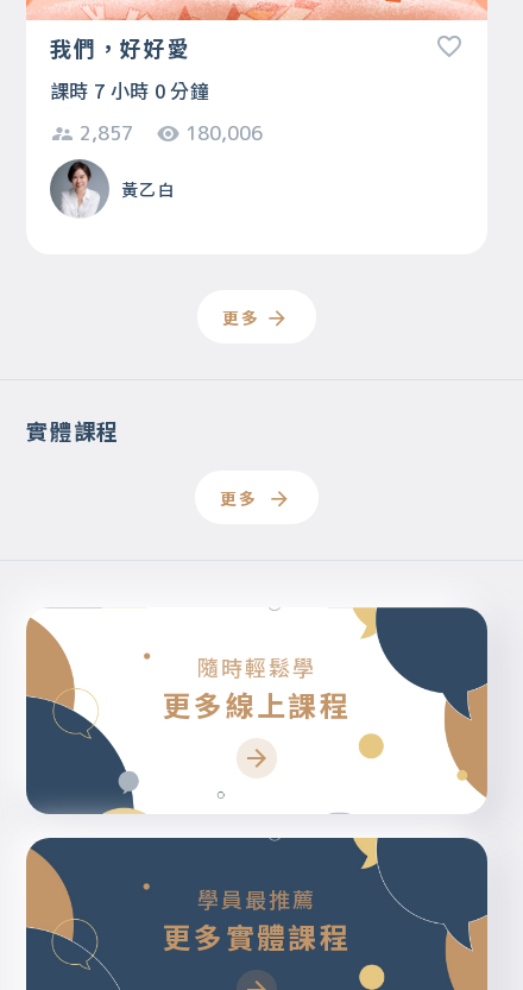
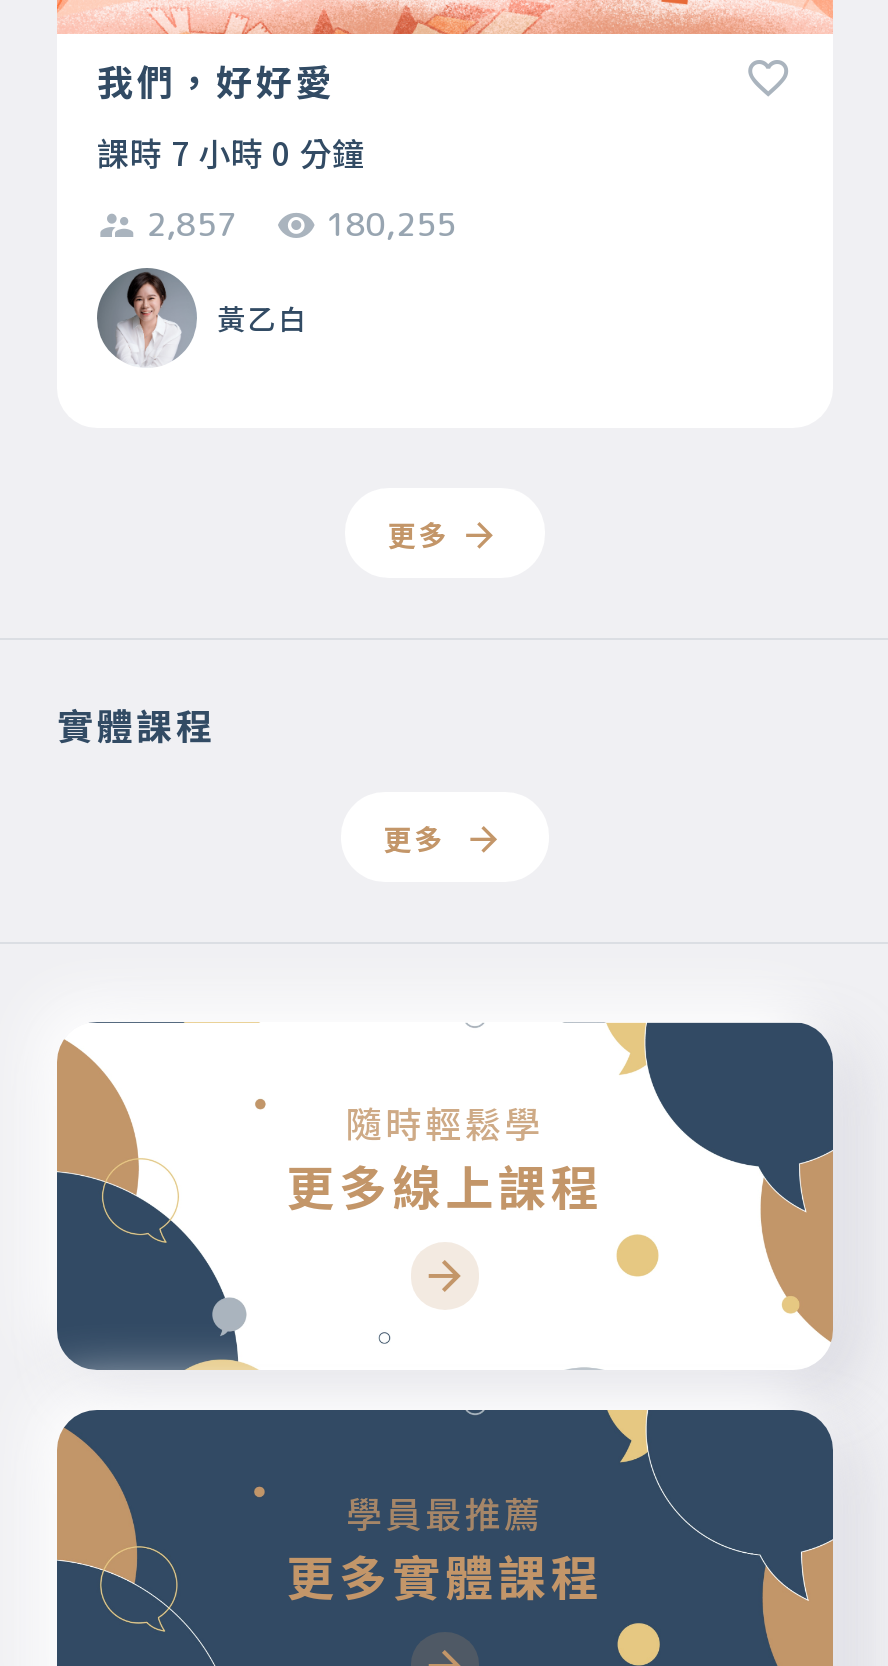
[186,120,263,146] 180,006 -> [326,202,456,246] 180,255

